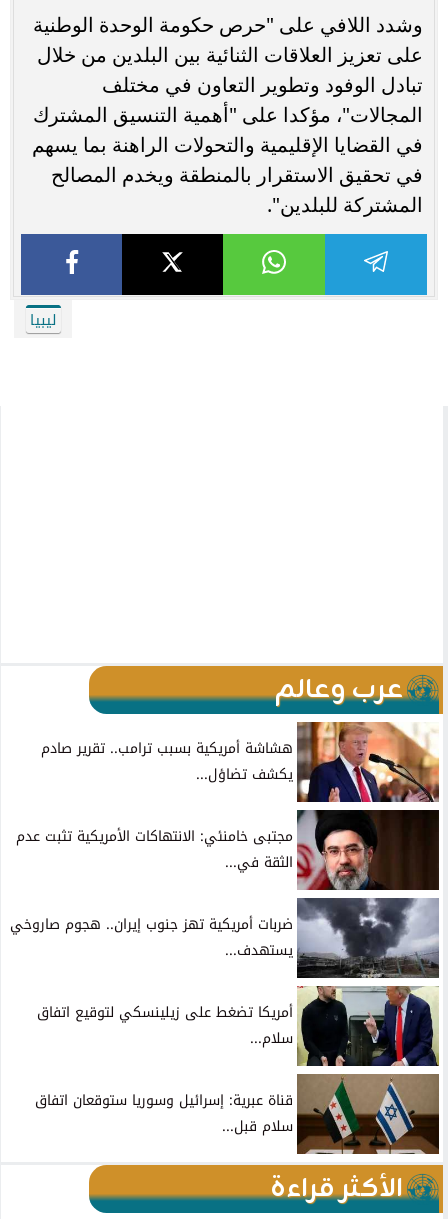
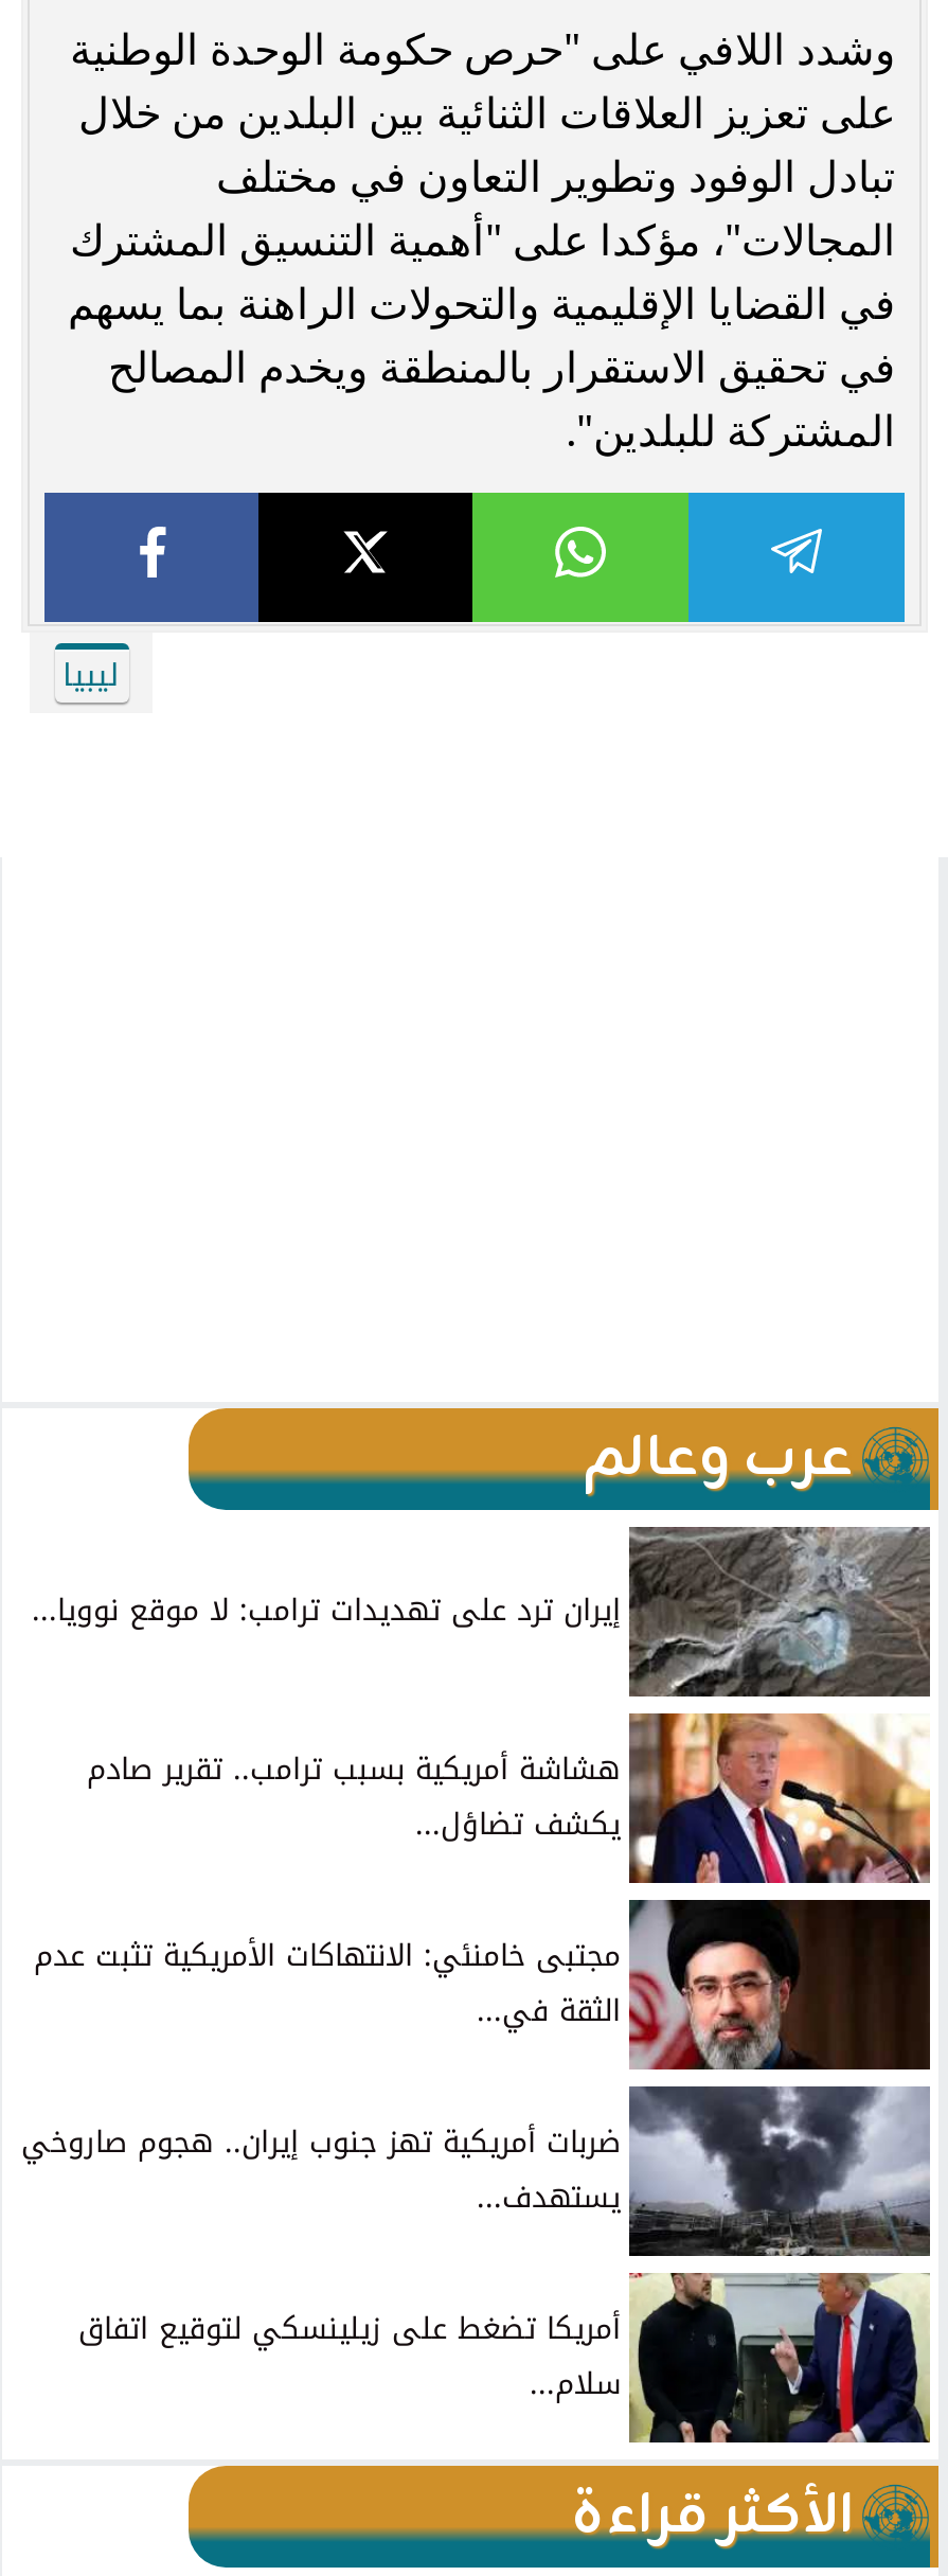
none -> [32,1525,932,1699] [image] | إيران ترد على تهديدات ترامب: لا موقع نوويا...
moved [10,735,293,1052] -> [21,1741,621,2413]: هشاشة أمريكية بسبب ترامب.. تقرير صادم | يكشف تضاؤل... | مجتبى خامنئي: الانتهاكات الأمريكية تثبت عدم | الثقة في... | ضربات أمريكية تهز جنوب إيران.. هجوم صاروخي | يستهدف... | أمريكا تضغط على زيلينسكي لتوقيع اتفاق | سلام...
[35,1074,440,1155] [image] | قناة عبرية: إسرائيل وسوريا ستوقعان اتفاق | سلام قبل... -> none

